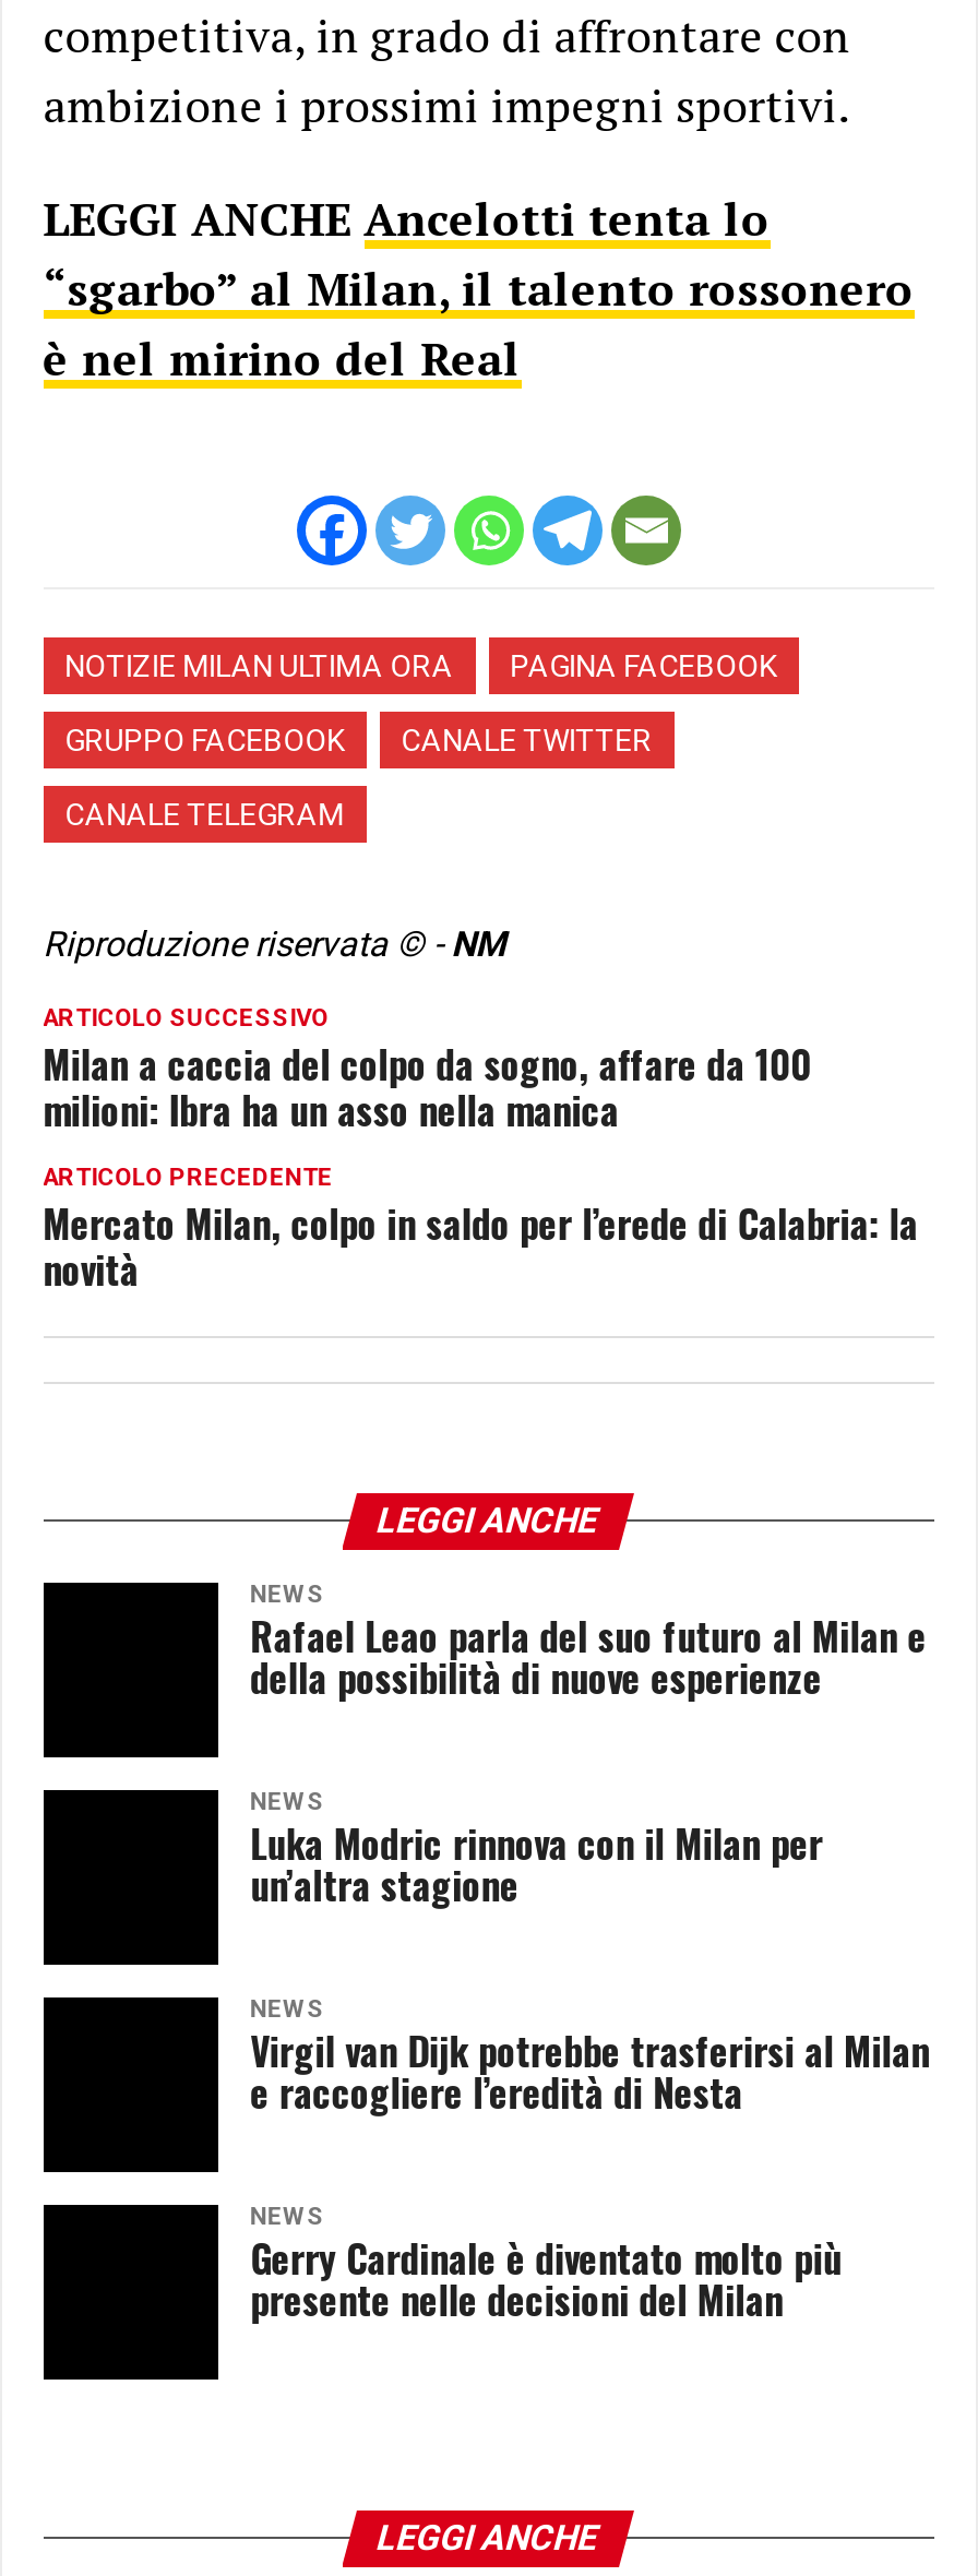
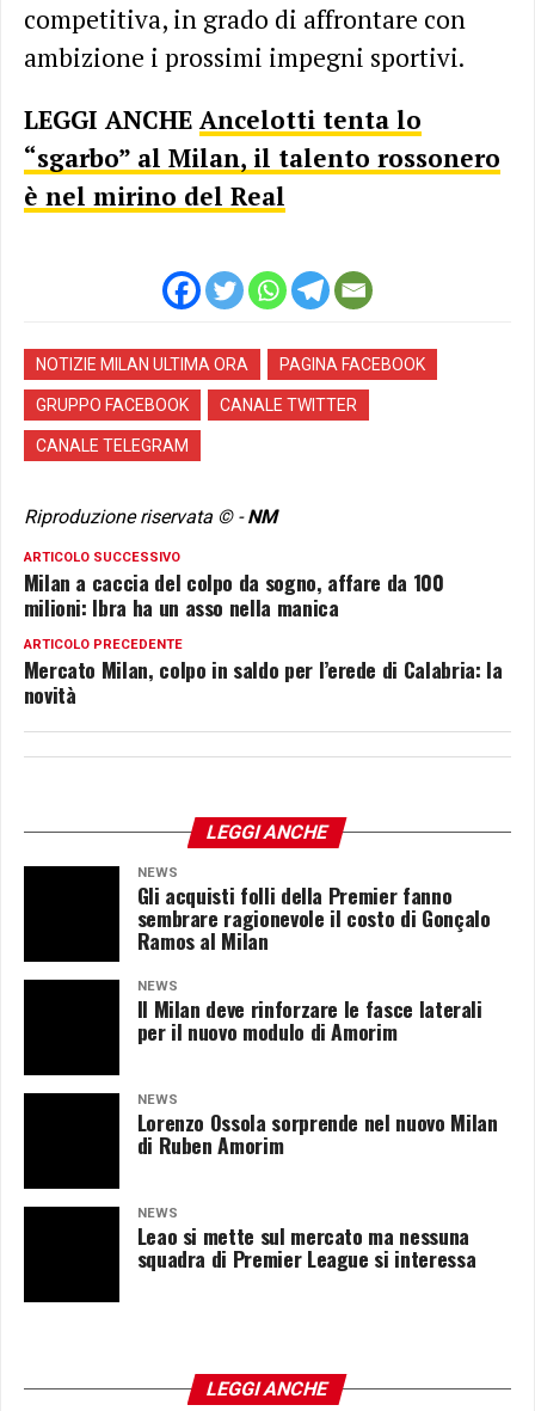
[250,1607,927,1705] Rafael Leao parla del suo futuro al Milan e | della possibilità di nuove esperienze -> [137,879,490,956] Gli acquisti folli della Premier fanno | sembrare ragionevole il costo di Gonçalo | Ramos al Milan
[250,1814,823,1912] Luka Modric rinnova con il Milan per | un’altra stagione -> [137,993,482,1047] Il Milan deve rinforzare le fasce laterali | per il nuovo modulo di Amorim
[250,2022,930,2120] Virgil van Dijk potrebbe trasferirsi al Milan | e raccogliere l’eredità di Nesta -> [137,1106,497,1160] Lorenzo Ossola sorprende nel nuovo Milan | di Ruben Amorim
[250,2229,842,2327] Gerry Cardinale è diventato molto più | presente nelle decisioni del Milan -> [137,1220,476,1274] Leao si mette sul mercato ma nessuna | squadra di Premier League si interessa

